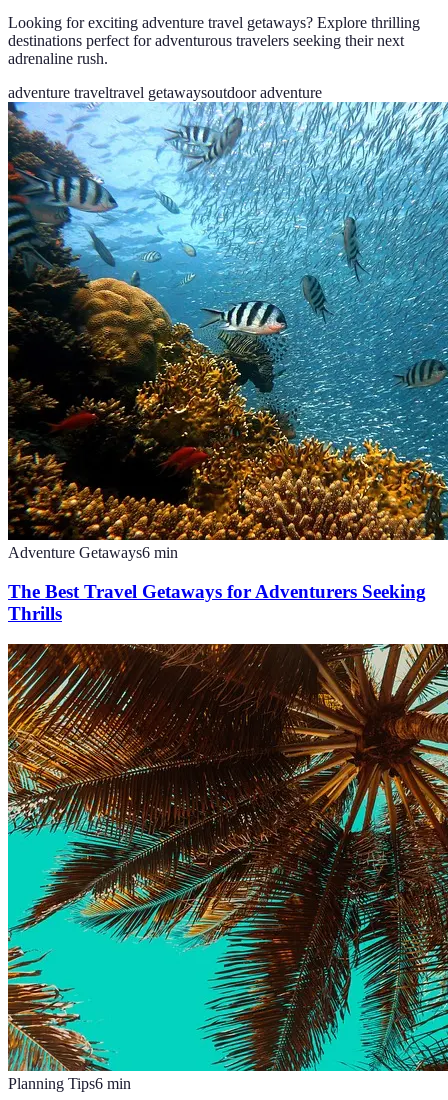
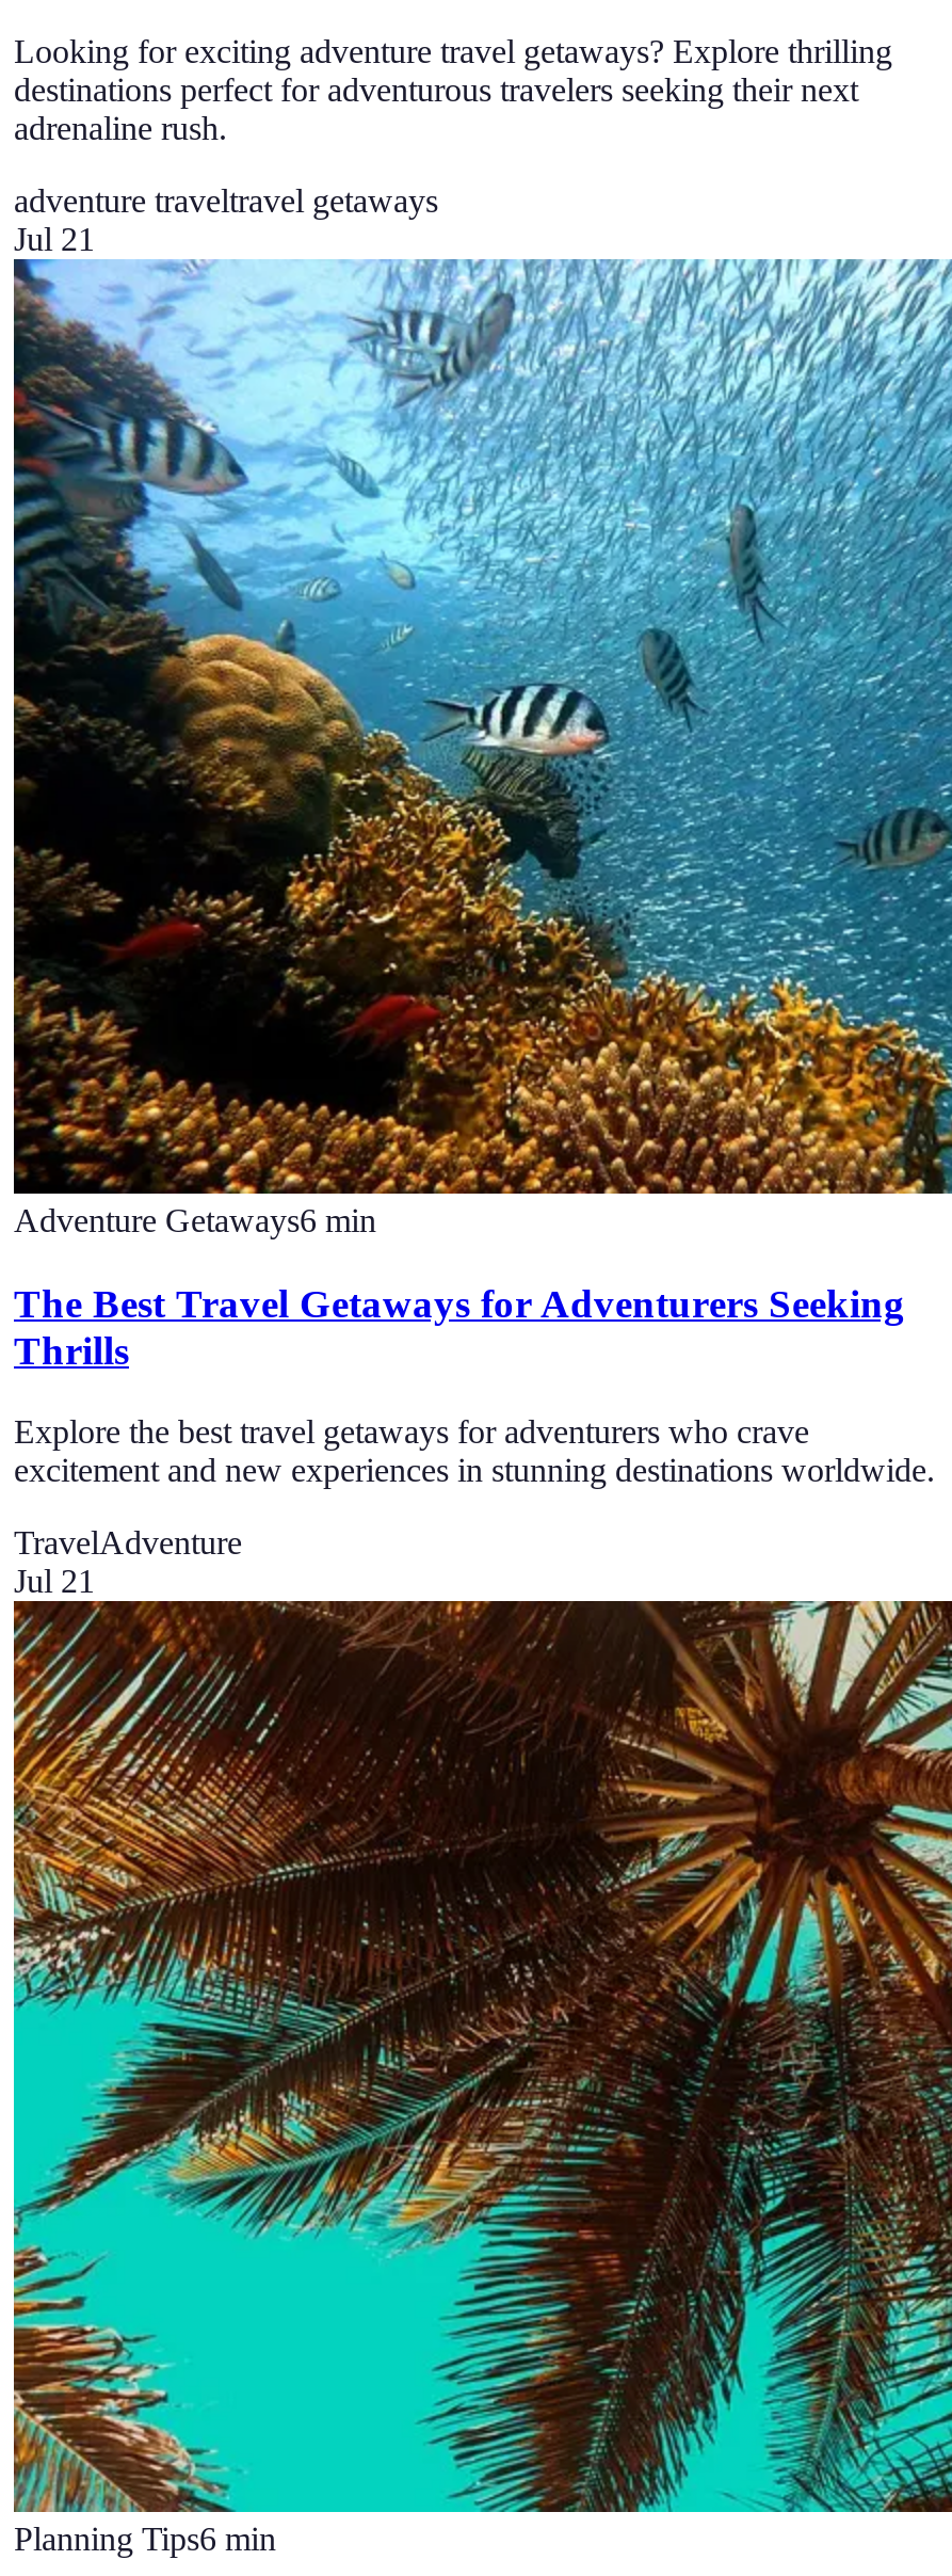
[8,84,322,101] adventure traveltravel getawaysoutdoor adventure -> [14,182,438,256] adventure traveltravel getaways | Jul 21
none -> [14,1413,935,1599] Explore the best travel getaways for adventurers who crave | excitement and new experiences in stunning destinations worldwide. | TravelAdventure | Jul 21

